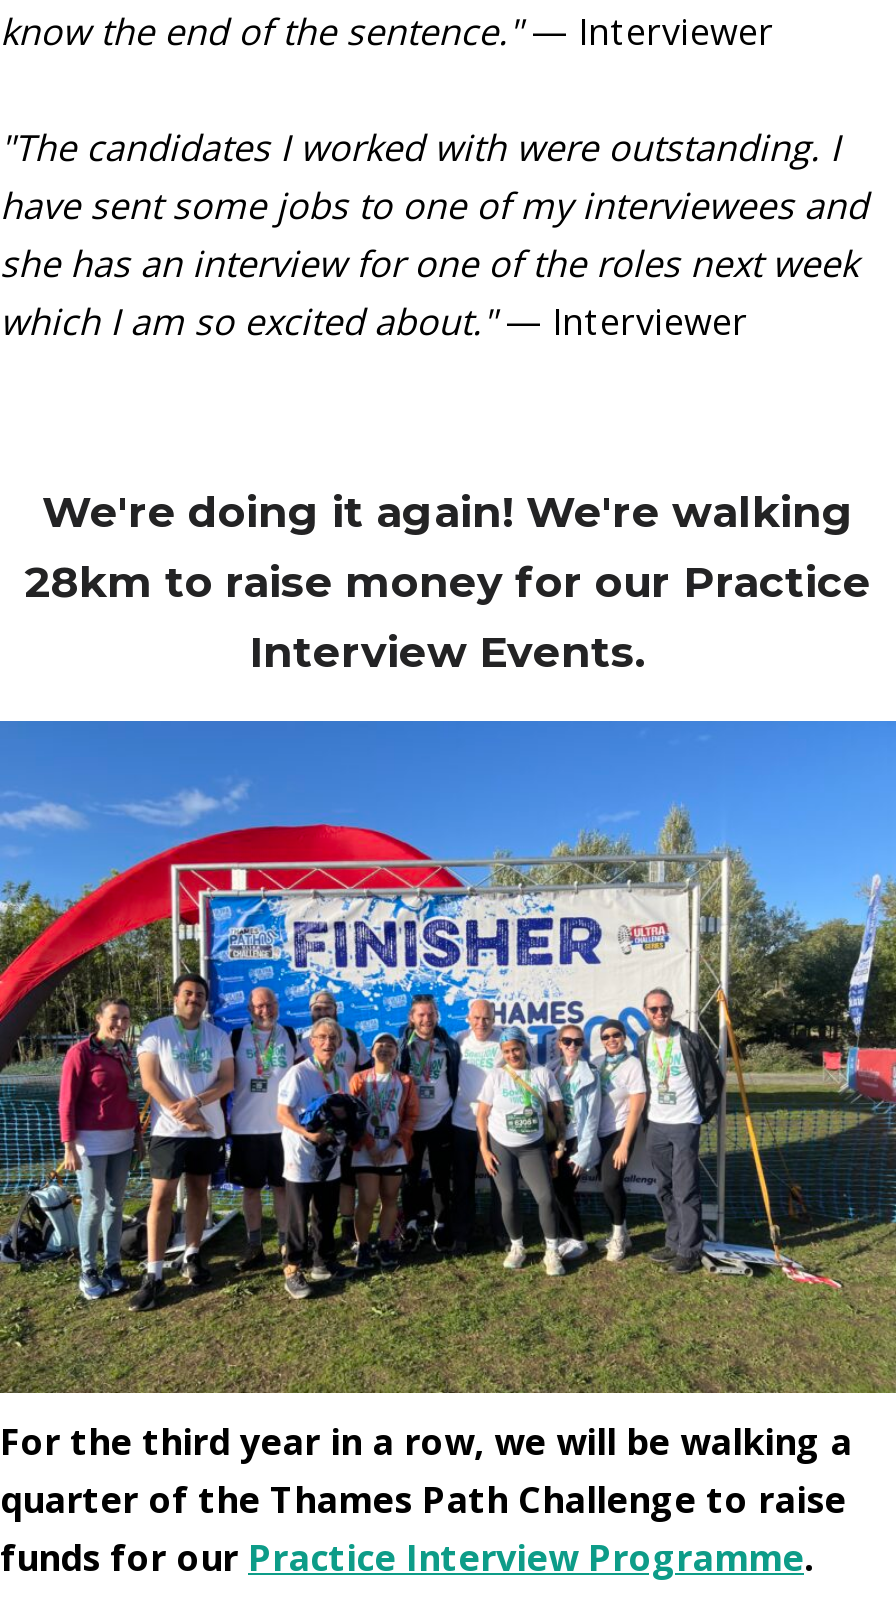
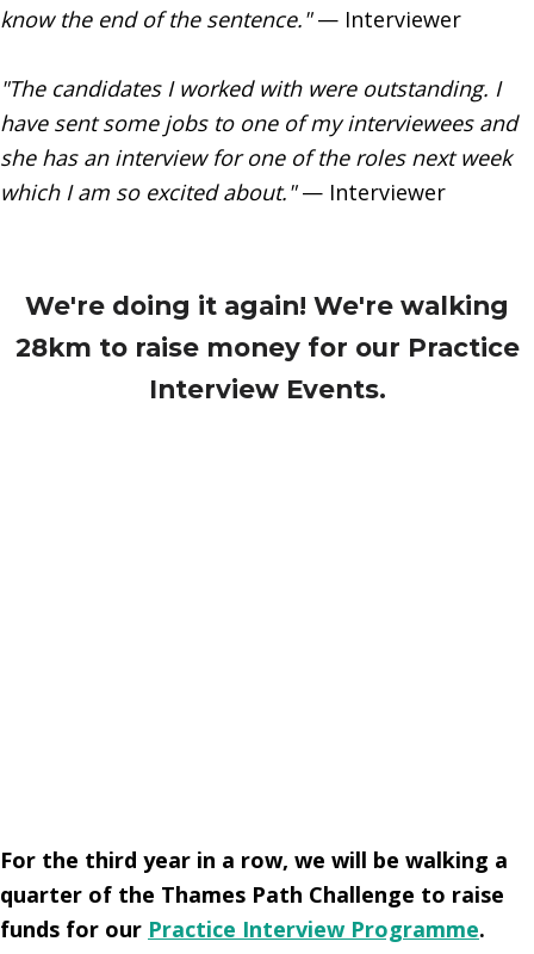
[6,718,890,1396] [image] -> none

